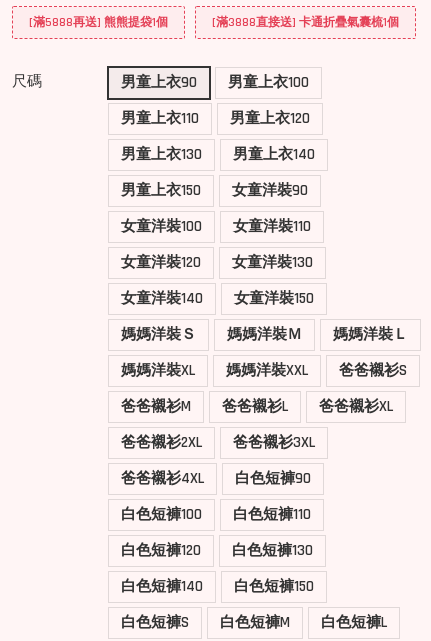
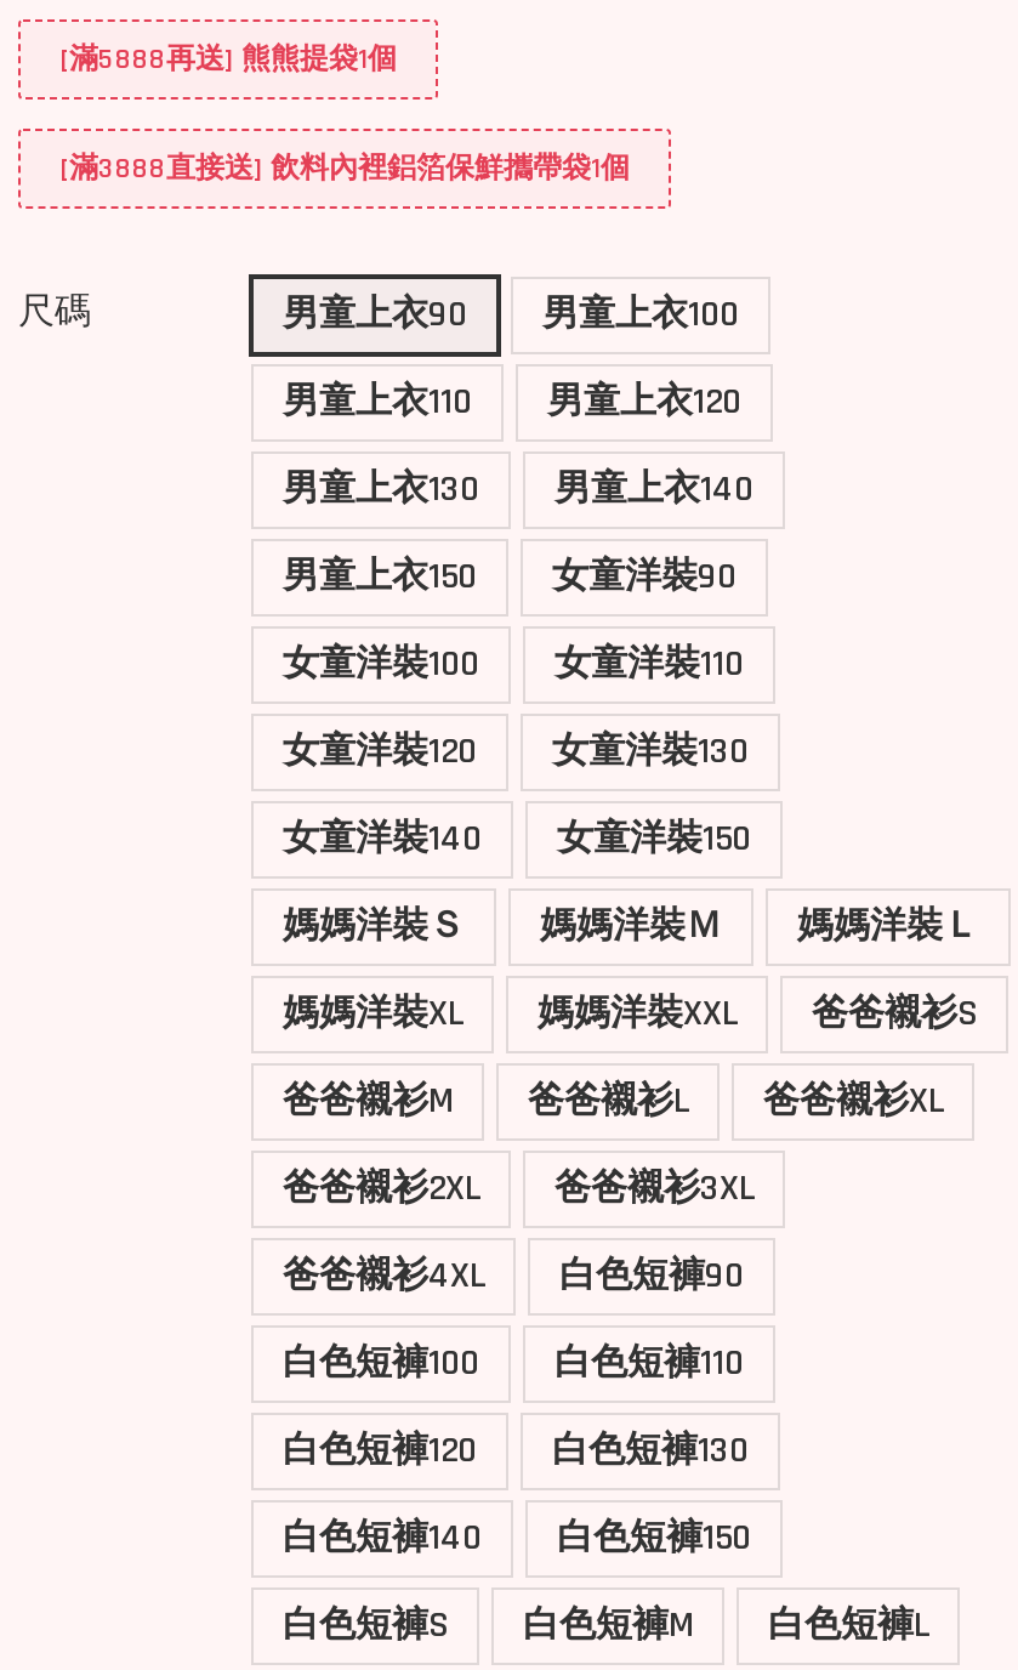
[212,15,399,30] [滿3888直接送] 卡通折疊氣囊梳1個 -> [59,151,630,188] [滿3888直接送] 飲料內裡鋁箔保鮮攜帶袋1個

